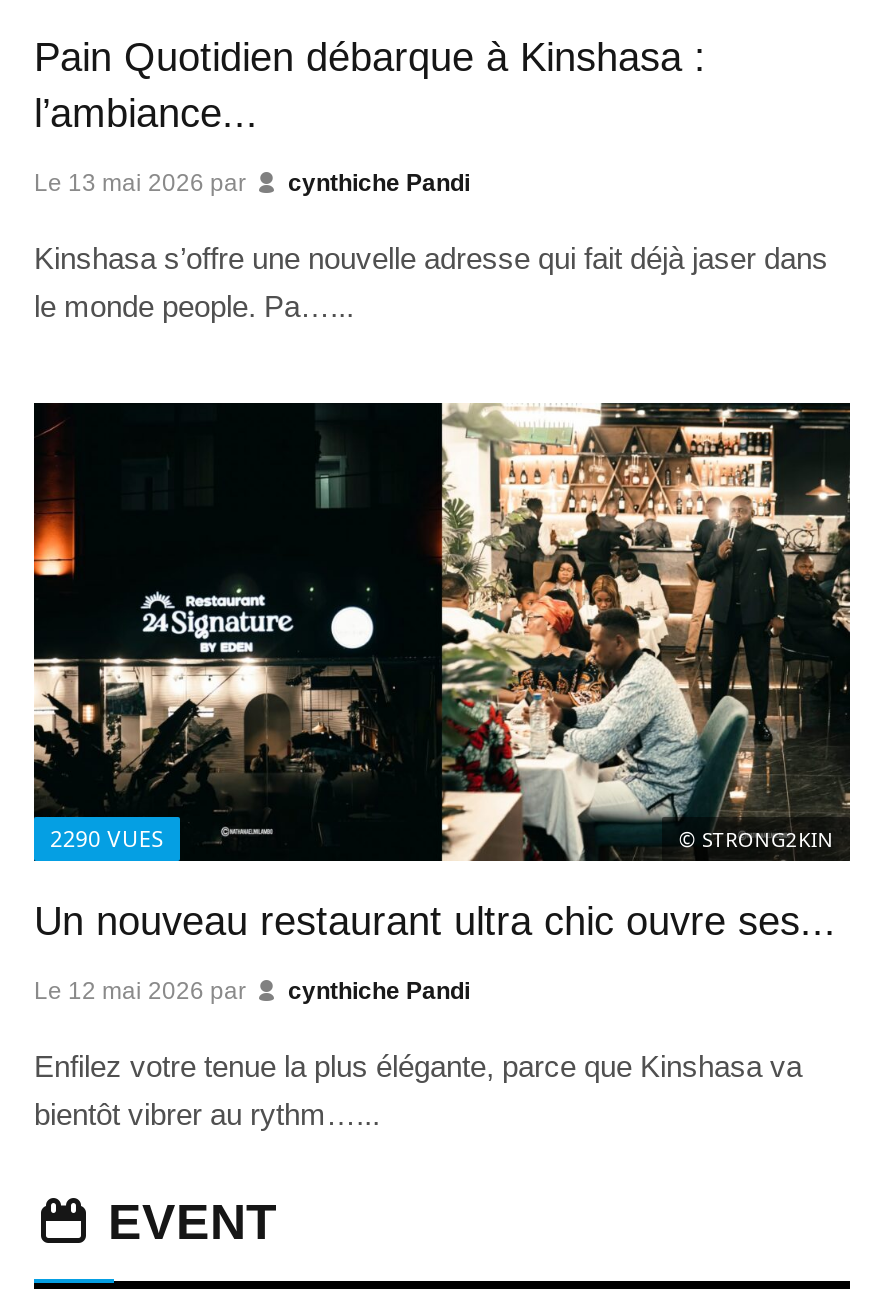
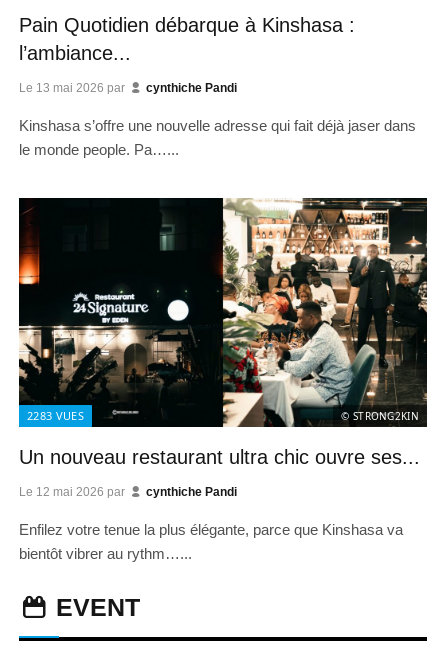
[50,823,164,853] 2290 VUES -> [27,408,84,423] 2283 VUES

